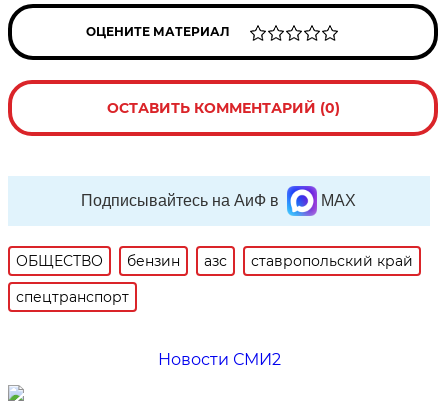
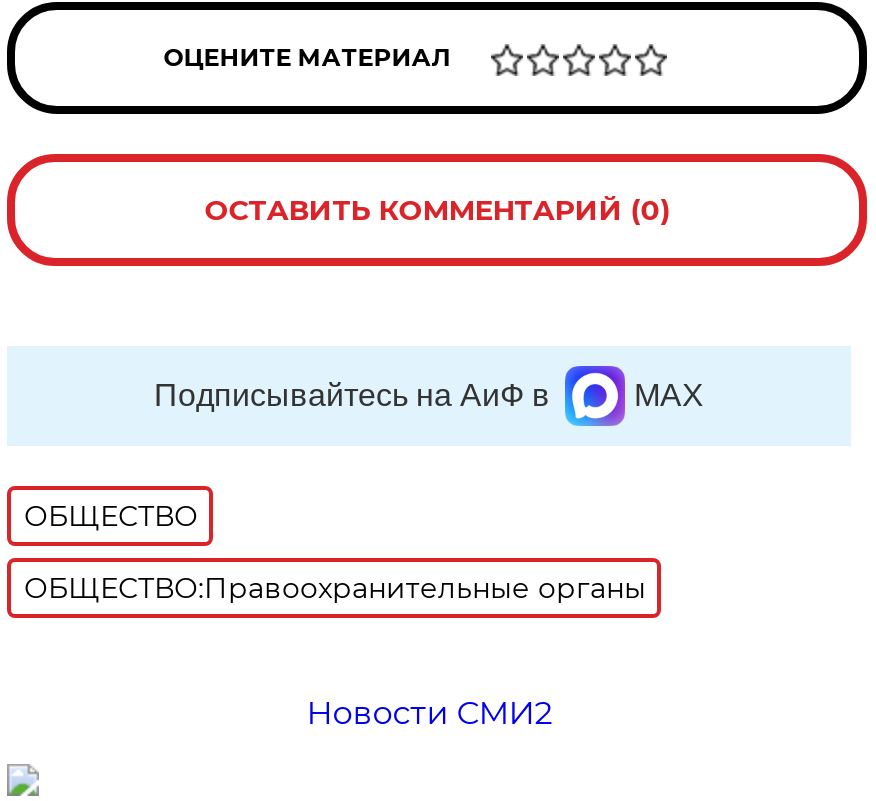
[16,252,413,306] бензин | азс | ставропольский край | спецтранспорт -> [24,570,646,606] ОБЩЕСТВО:Правоохранительные органы

